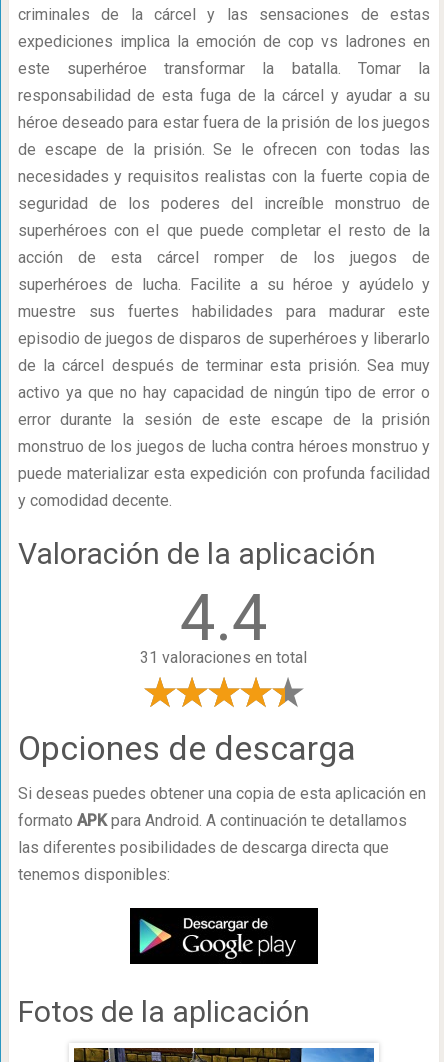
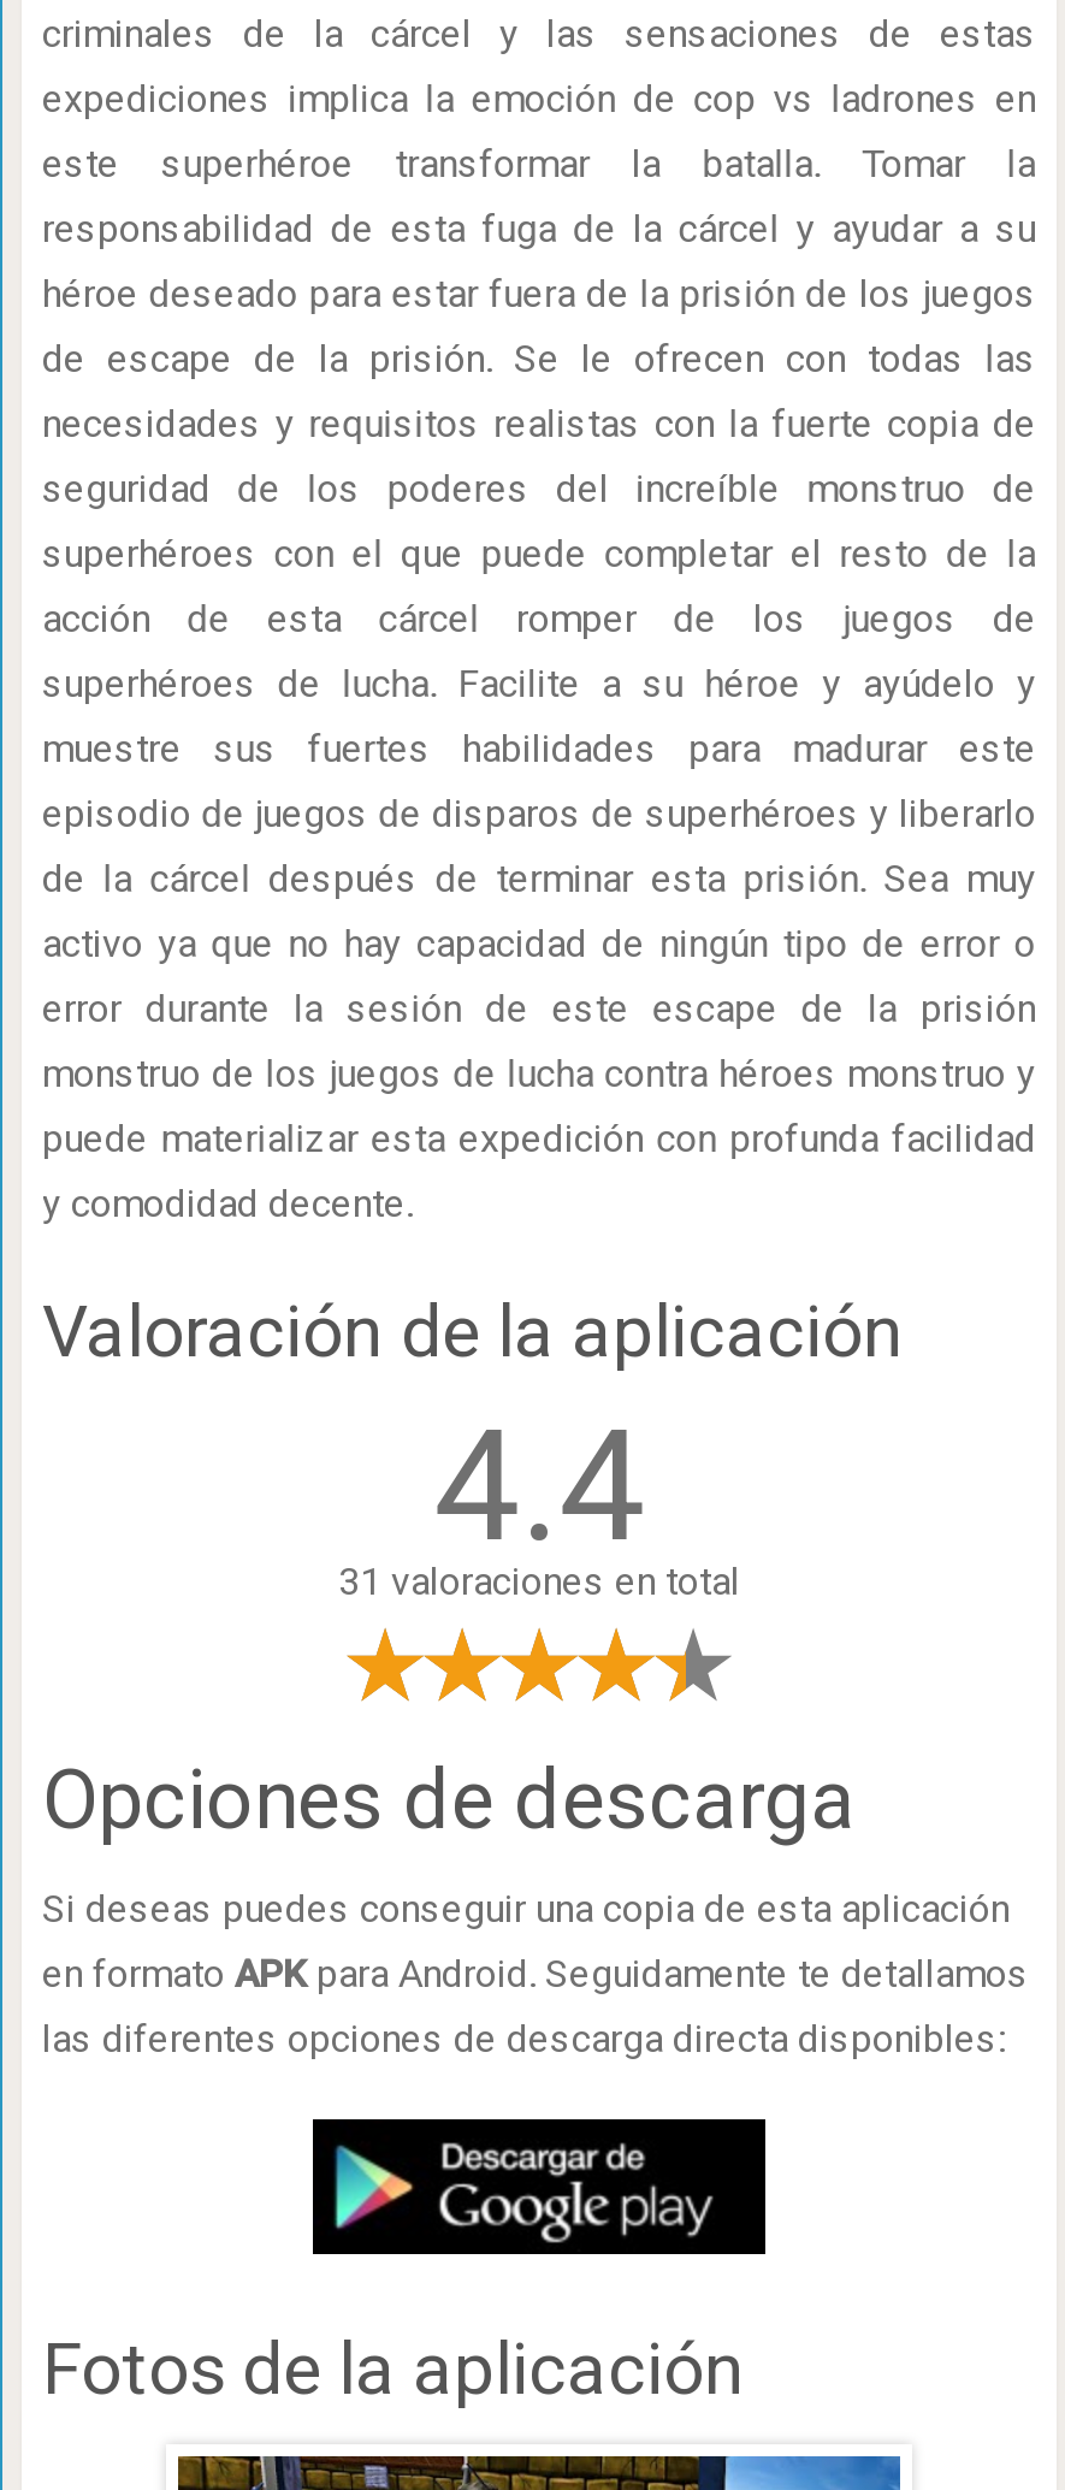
[17,784,425,884] Si deseas puedes obtener una copia de esta aplicación en | formato APK para Android. A continuación te detallamos | las diferentes posibilidades de descarga directa que | tenemos disponibles: -> [42,1886,1029,2062] Si deseas puedes conseguir una copia de esta aplicación | en formato APK para Android. Seguidamente te detallamos | las diferentes opciones de descarga directa disponibles:

